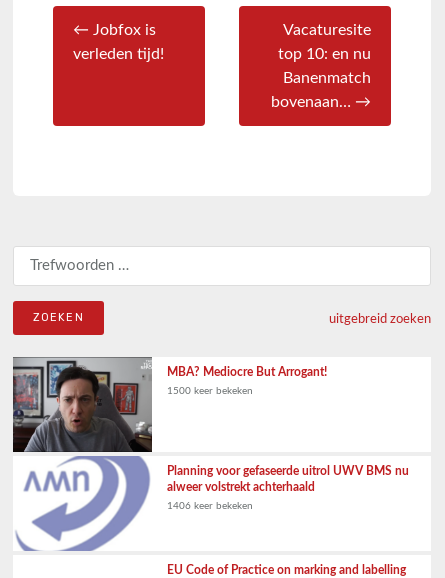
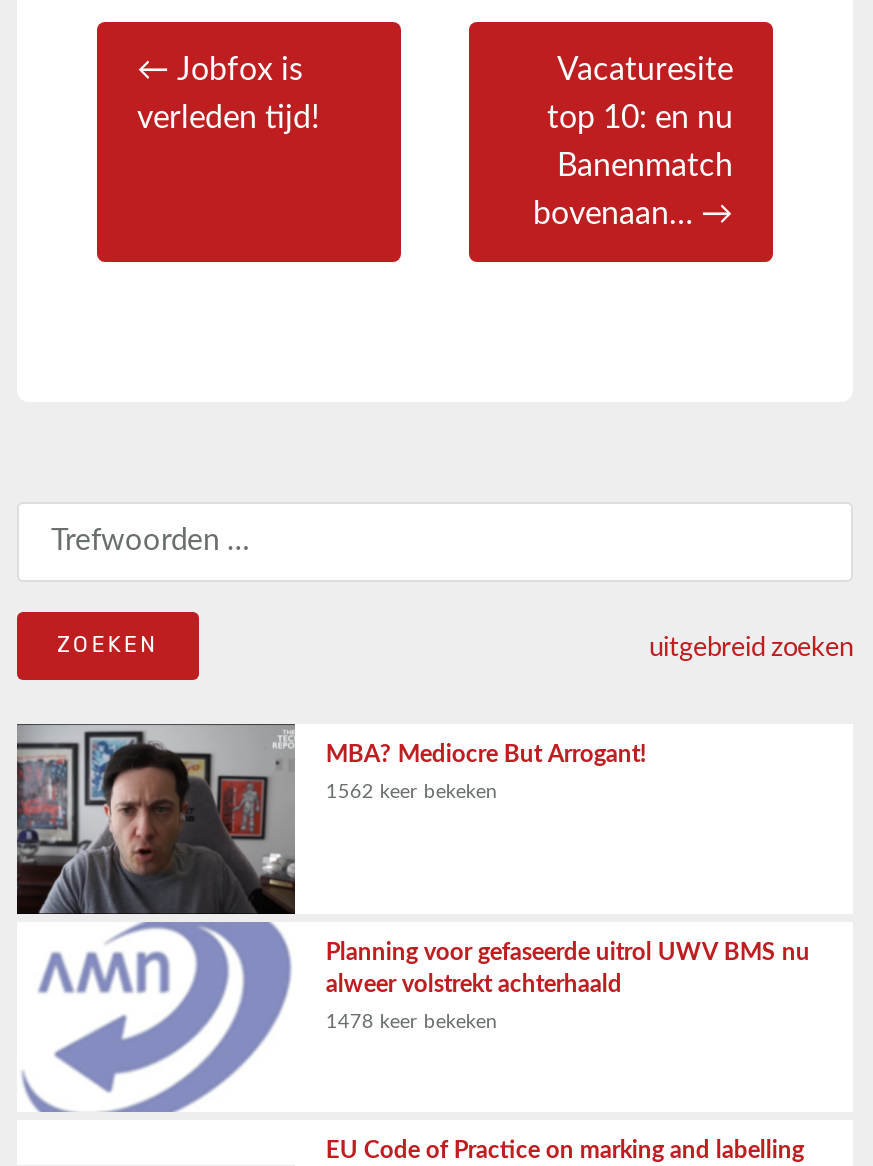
[167,386,253,396] 1500 keer bekeken -> [326,781,498,801] 1562 keer bekeken
[167,501,253,511] 1406 keer bekeken -> [326,1011,498,1031] 1478 keer bekeken

